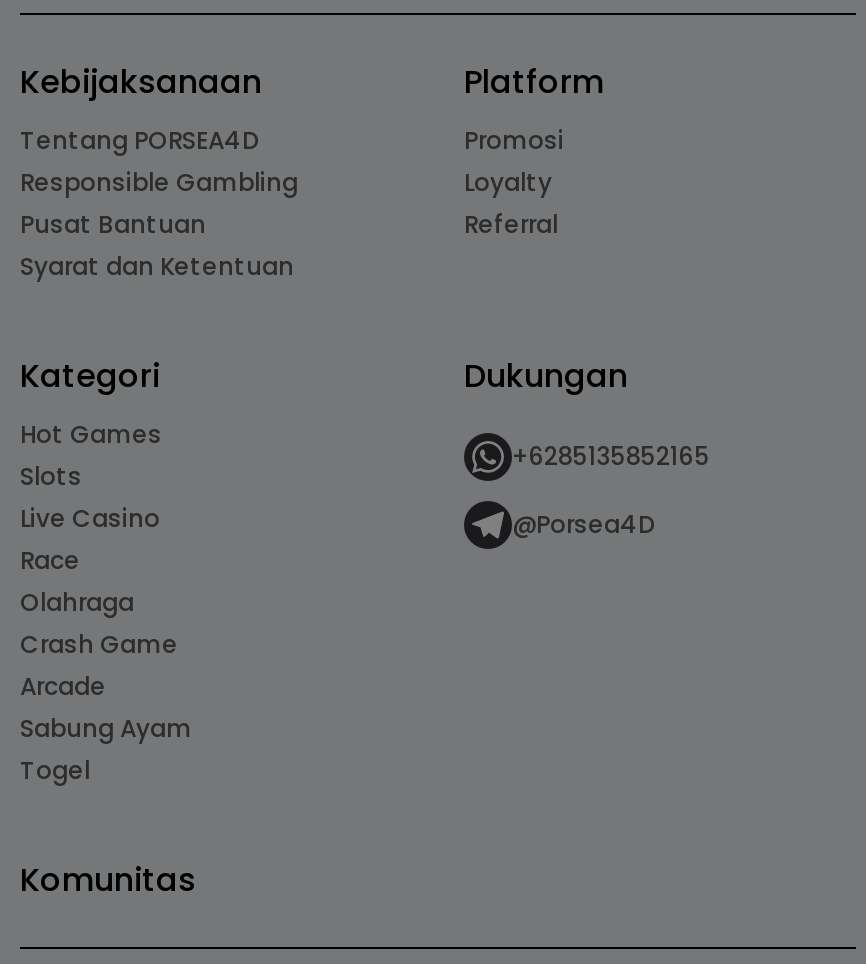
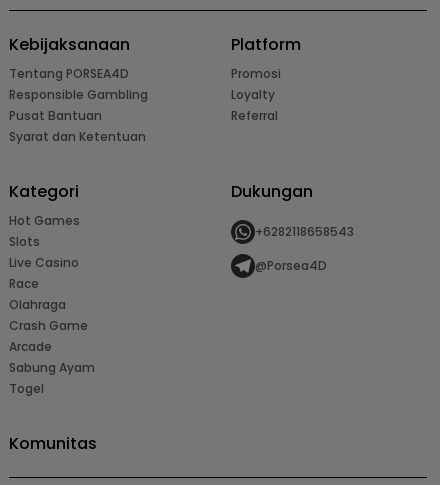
[512,440,710,474] +6285135852165 -> [255,223,354,240] +6282118658543

